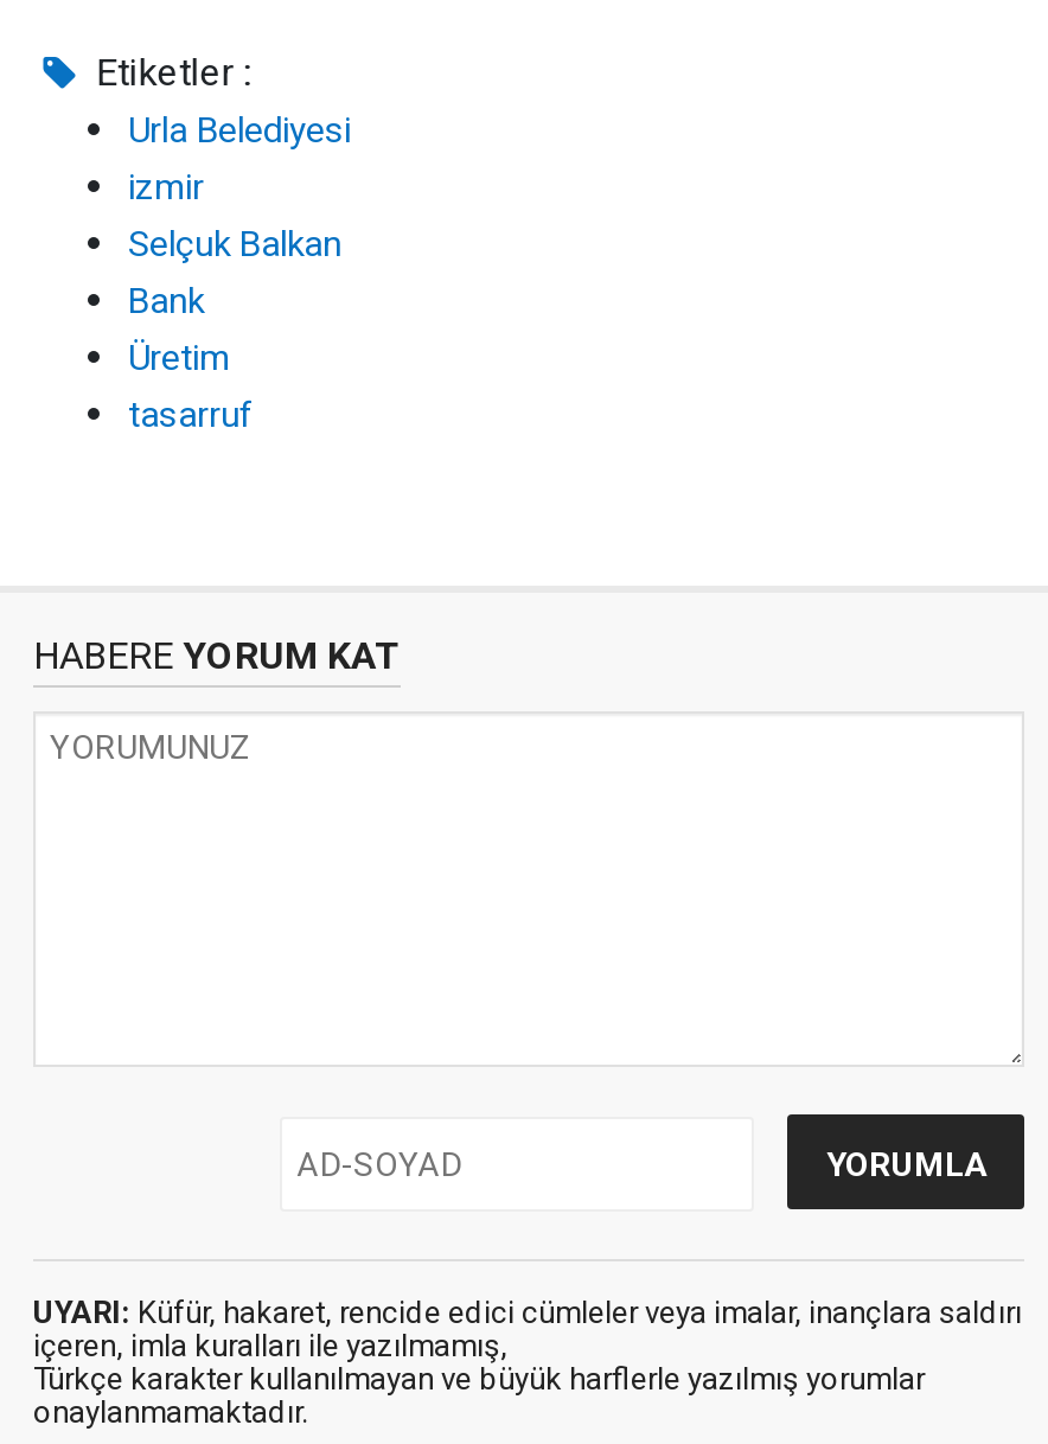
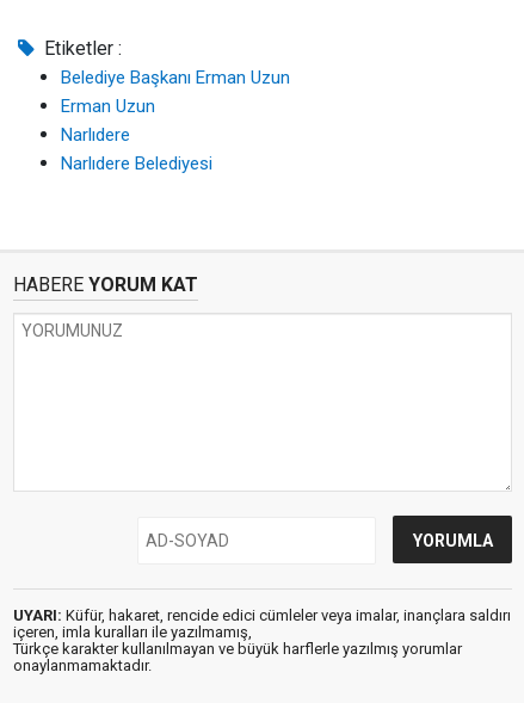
[128,110,351,437] Urla Belediyesi | izmir | Selçuk Balkan | Bank | Üretim | tasarruf -> [61,66,290,174] Belediye Başkanı Erman Uzun | Erman Uzun | Narlıdere | Narlıdere Belediyesi

